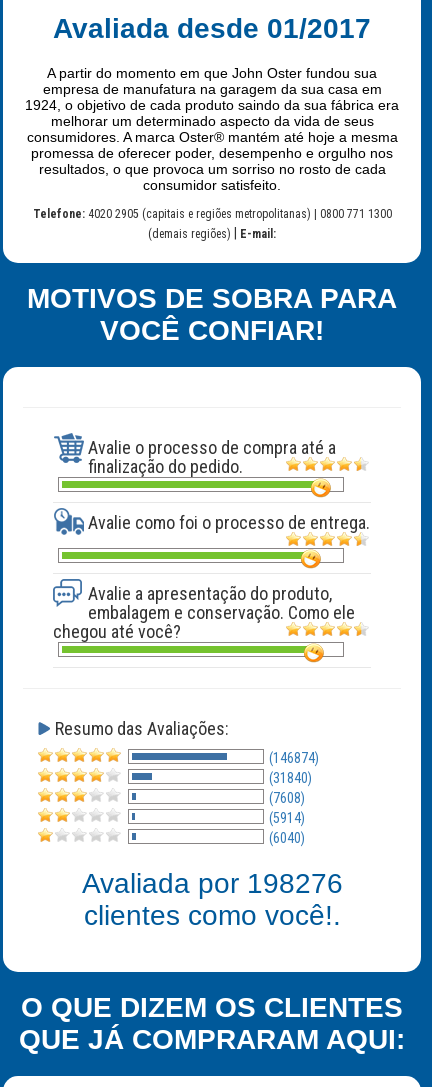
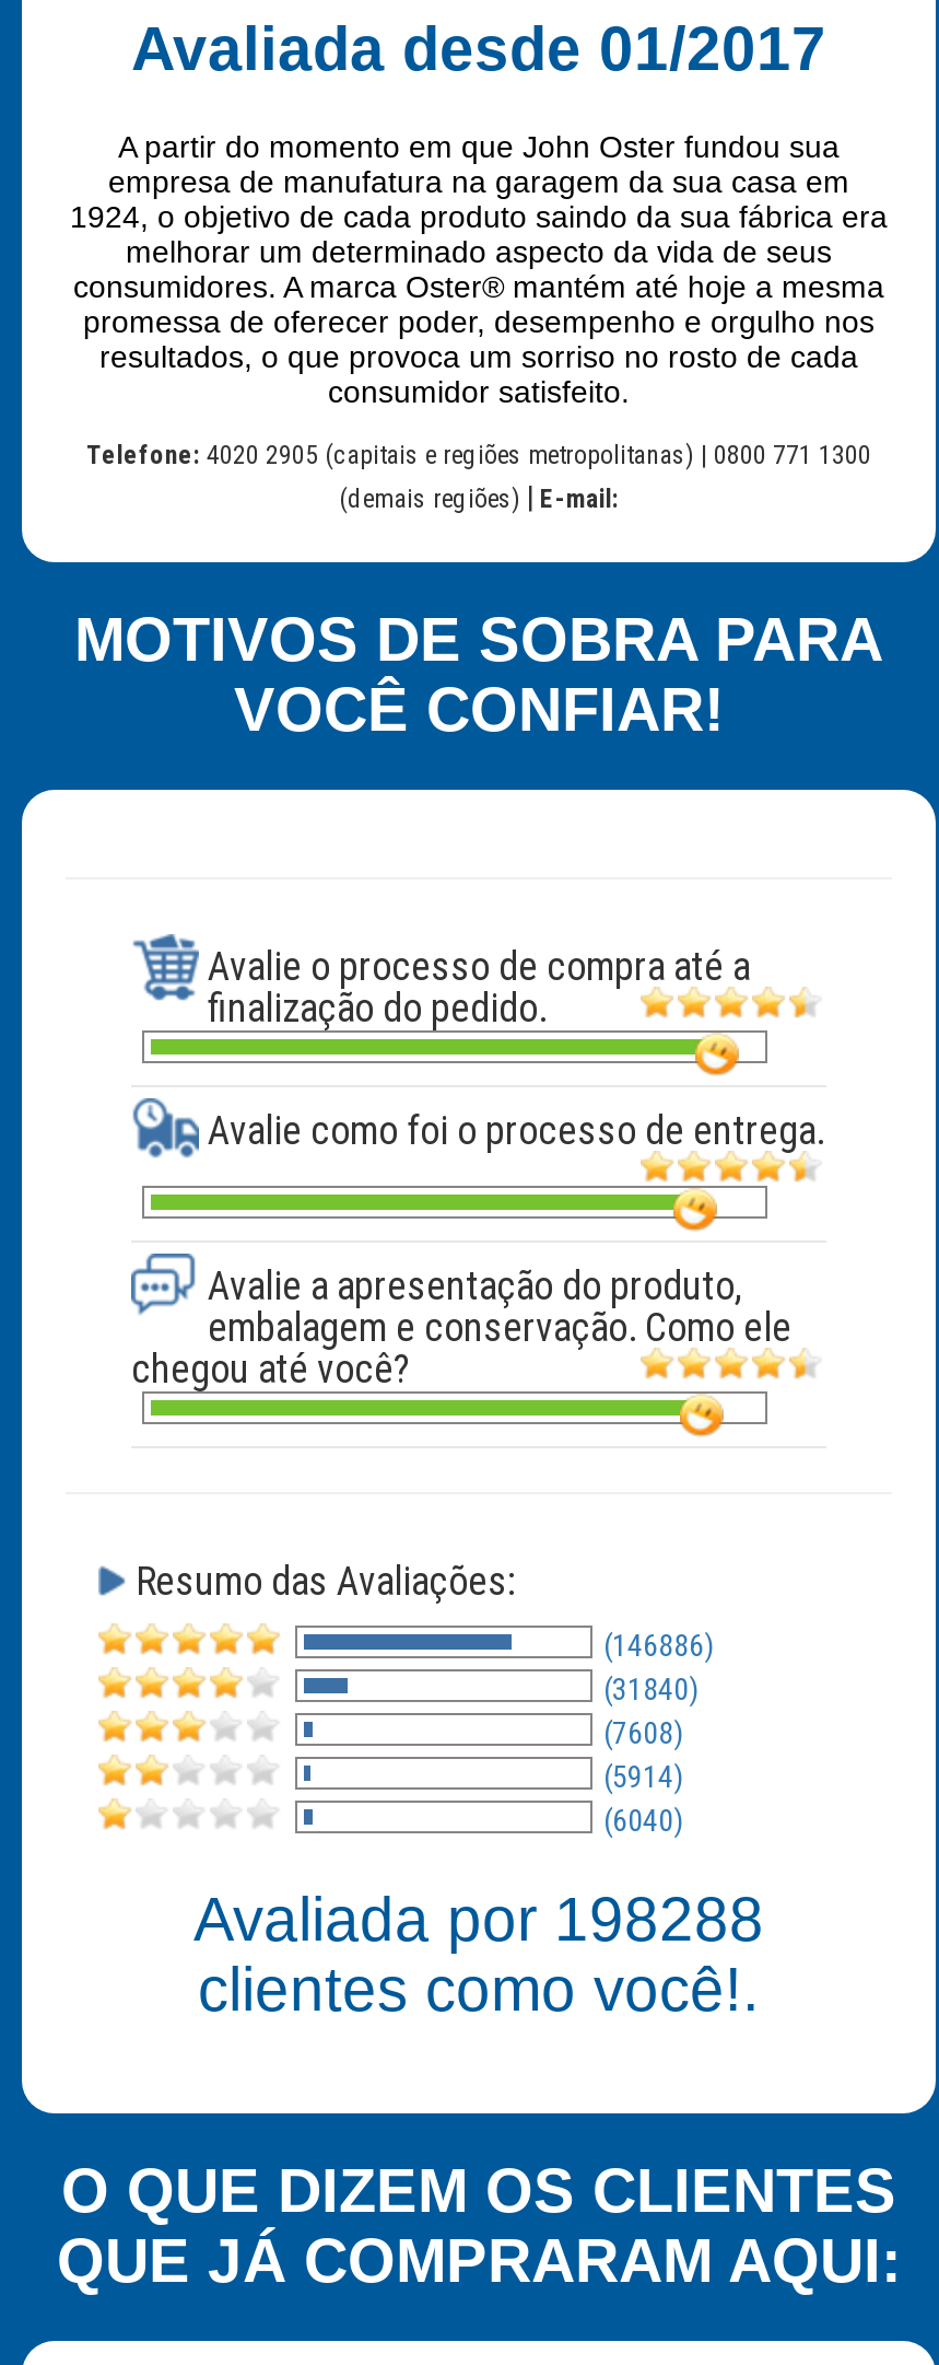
[269,750,319,766] (146874) -> [603,1628,713,1663] (146886)
[81,868,342,899] Avaliada por 198276 -> [193,1886,764,1954] Avaliada por 198288

